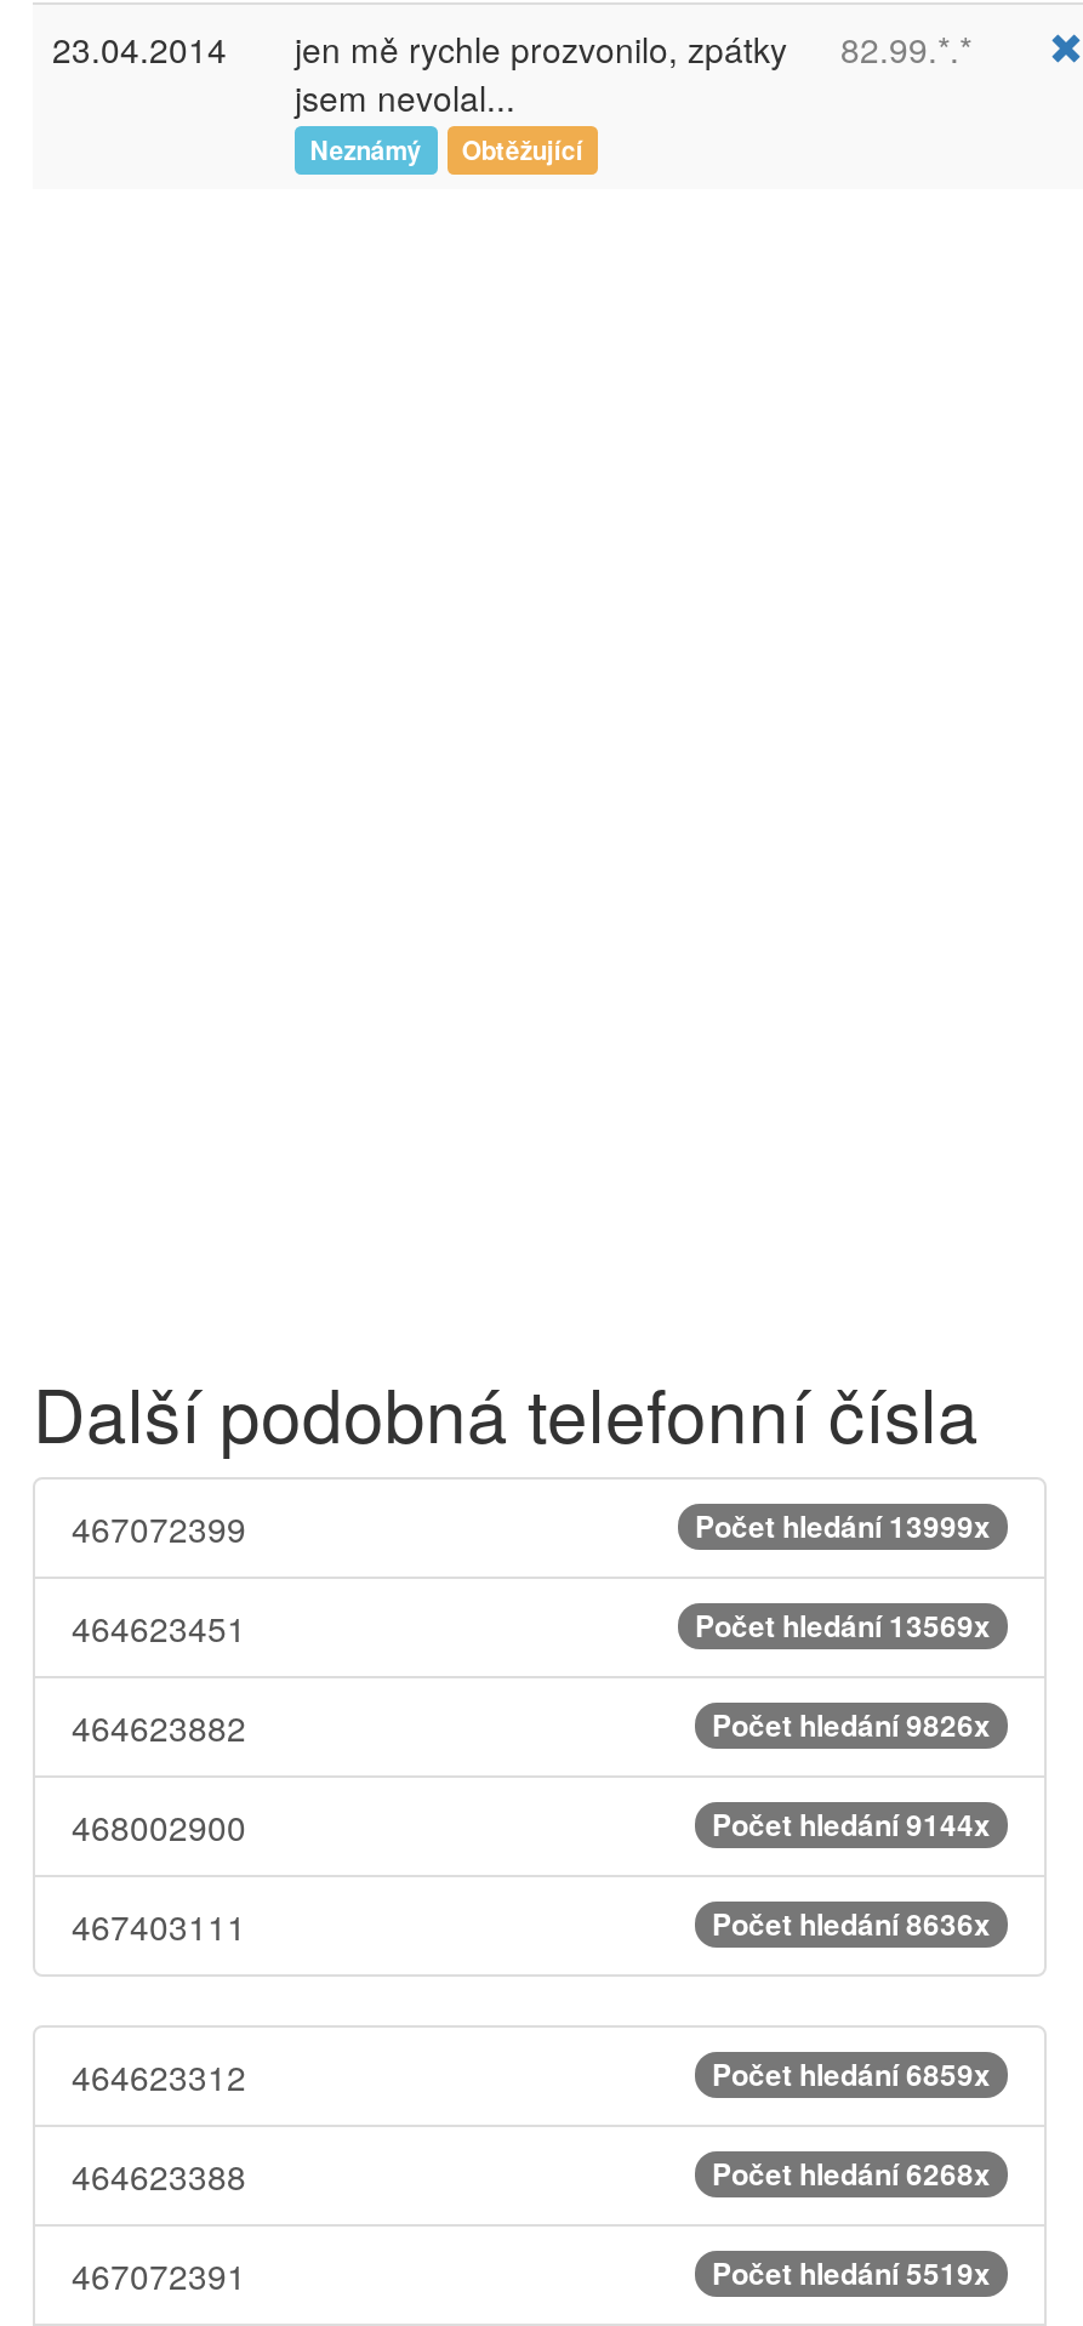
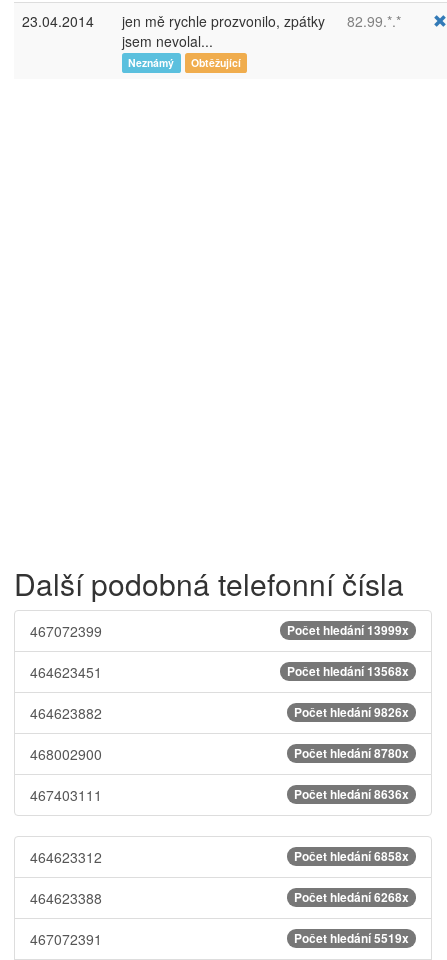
[695,1603,991,1647] Počet hledání 13569x -> [287,662,409,680] Počet hledání 13568x
[712,1802,991,1846] Počet hledání 9144x -> [294,744,409,762] Počet hledání 8780x
[712,2052,991,2096] Počet hledání 6859x -> [294,847,409,865] Počet hledání 6858x

